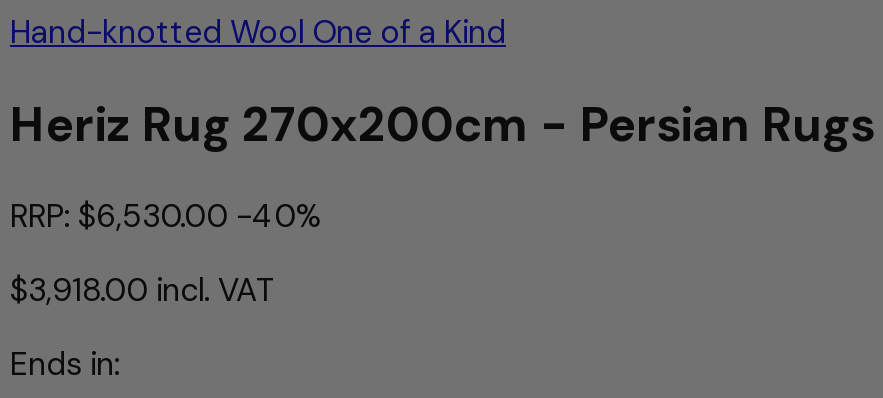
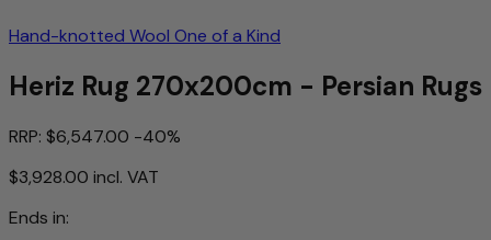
[10,195,322,237] RRP: $6,530.00 -40% -> [9,125,181,148] RRP: $6,547.00 -40%
[10,269,276,311] $3,918.00 incl. VAT -> [9,165,159,188] $3,928.00 incl. VAT

